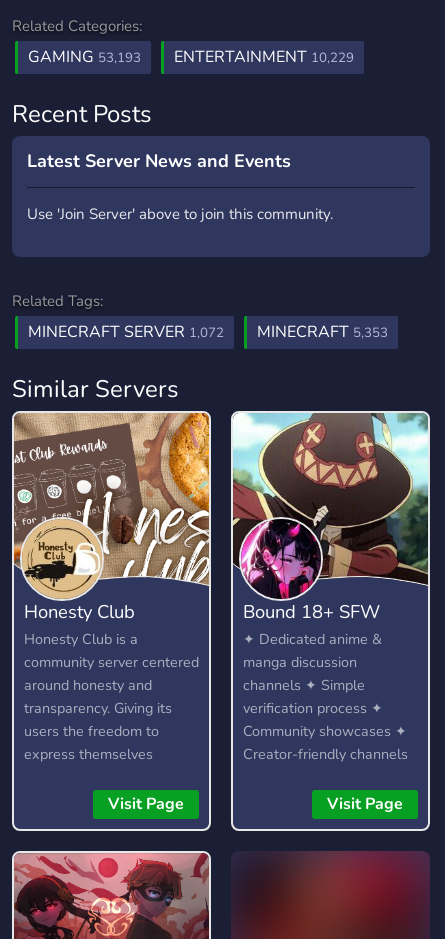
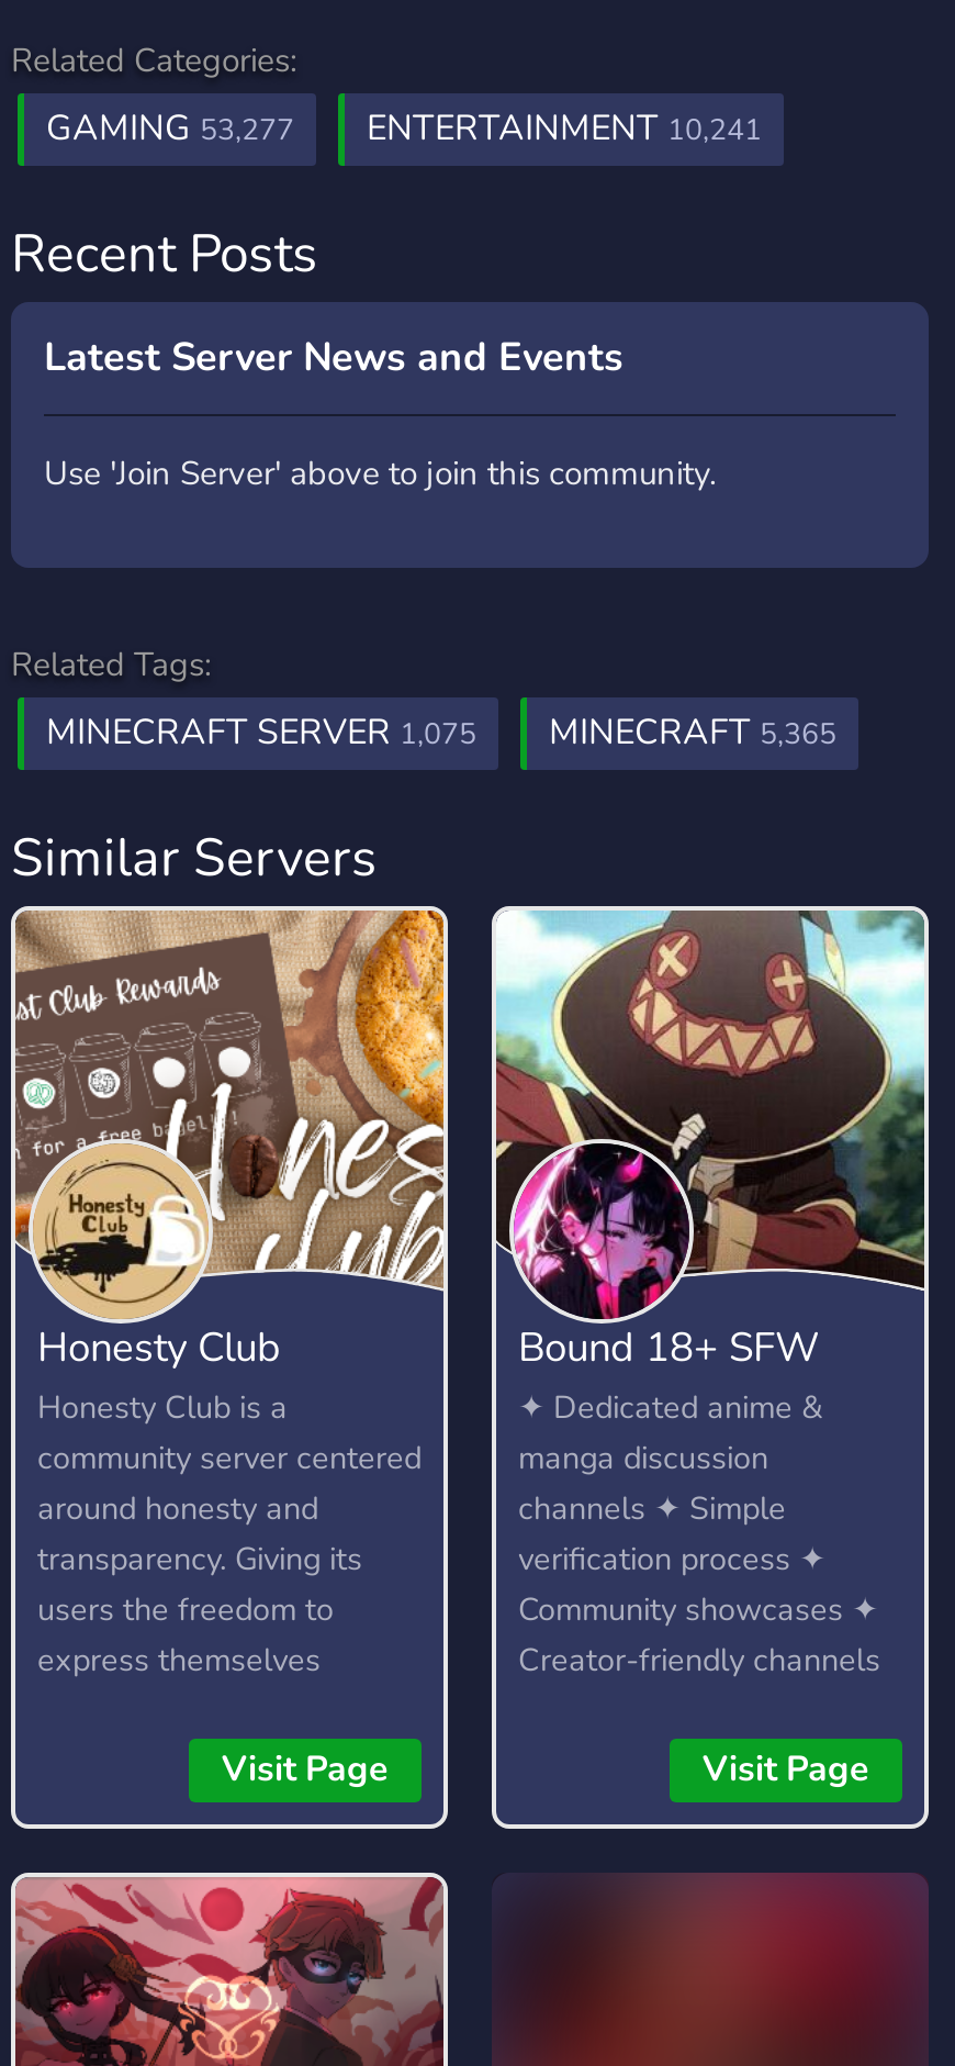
[28,46,141,68] GAMING 53,193 -> [46,104,294,153] GAMING 53,277
[174,46,354,68] ENTERTAINMENT 10,229 -> [367,104,762,153] ENTERTAINMENT 10,241
[28,321,224,343] MINECRAFT SERVER 1,072 -> [46,708,476,757] MINECRAFT SERVER 1,075
[257,321,388,343] MINECRAFT 5,353 -> [549,708,836,757] MINECRAFT 5,365

